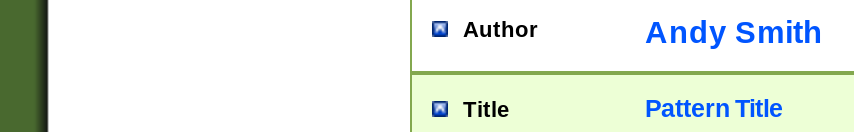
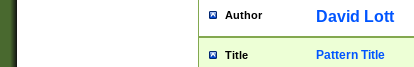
[645,15,823,49] Andy Smith -> [315,8,393,25] David Lott

